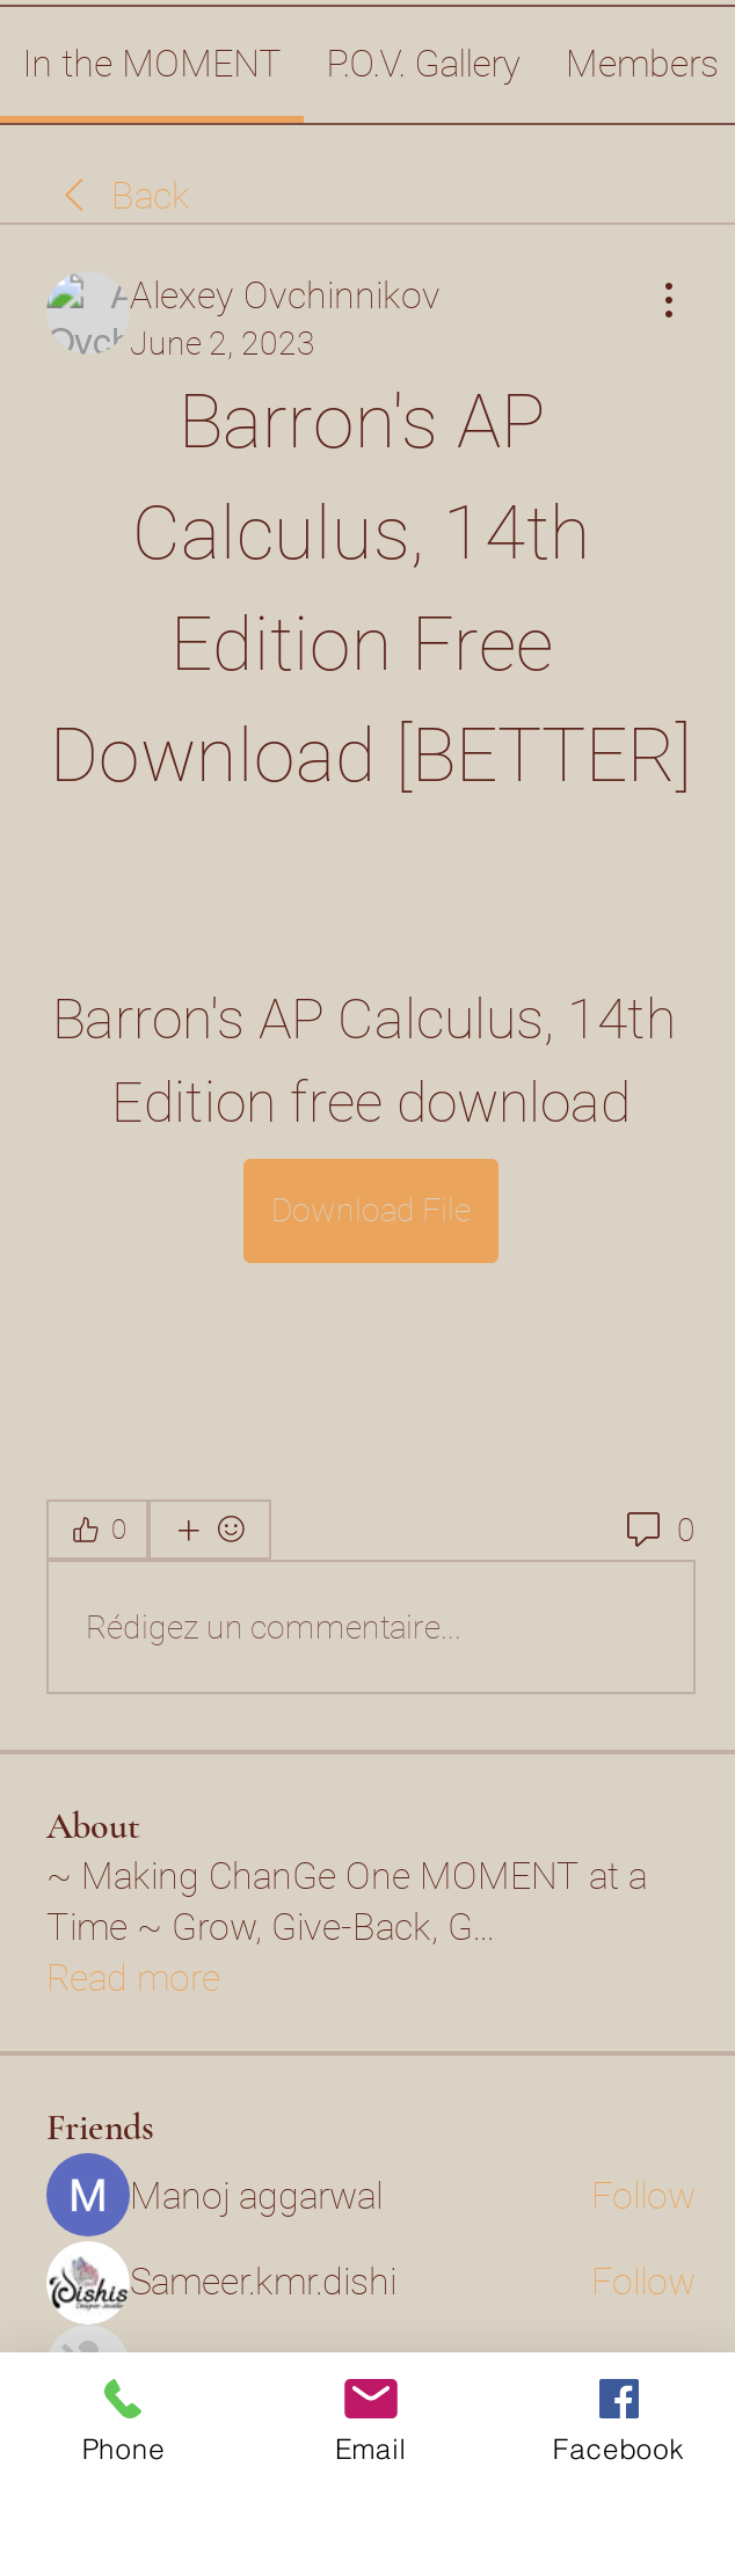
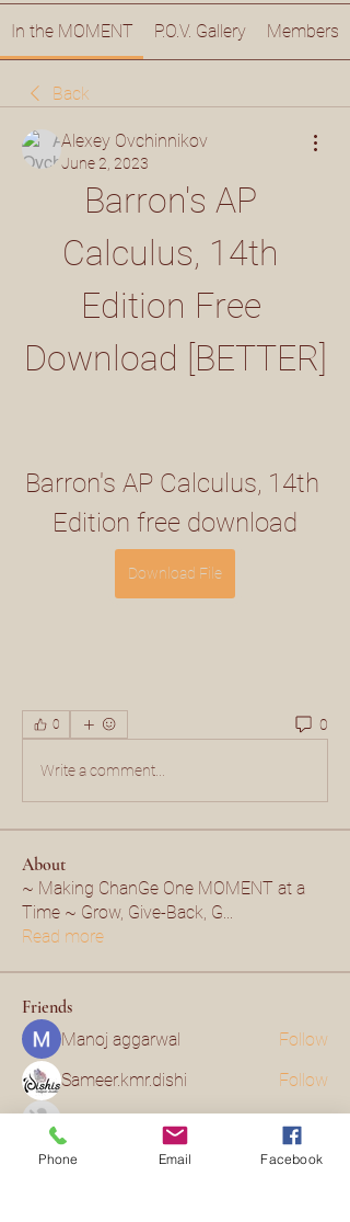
[86,1607,461,1644] Rédigez un commentaire... -> [40,761,165,779] Write a comment...

